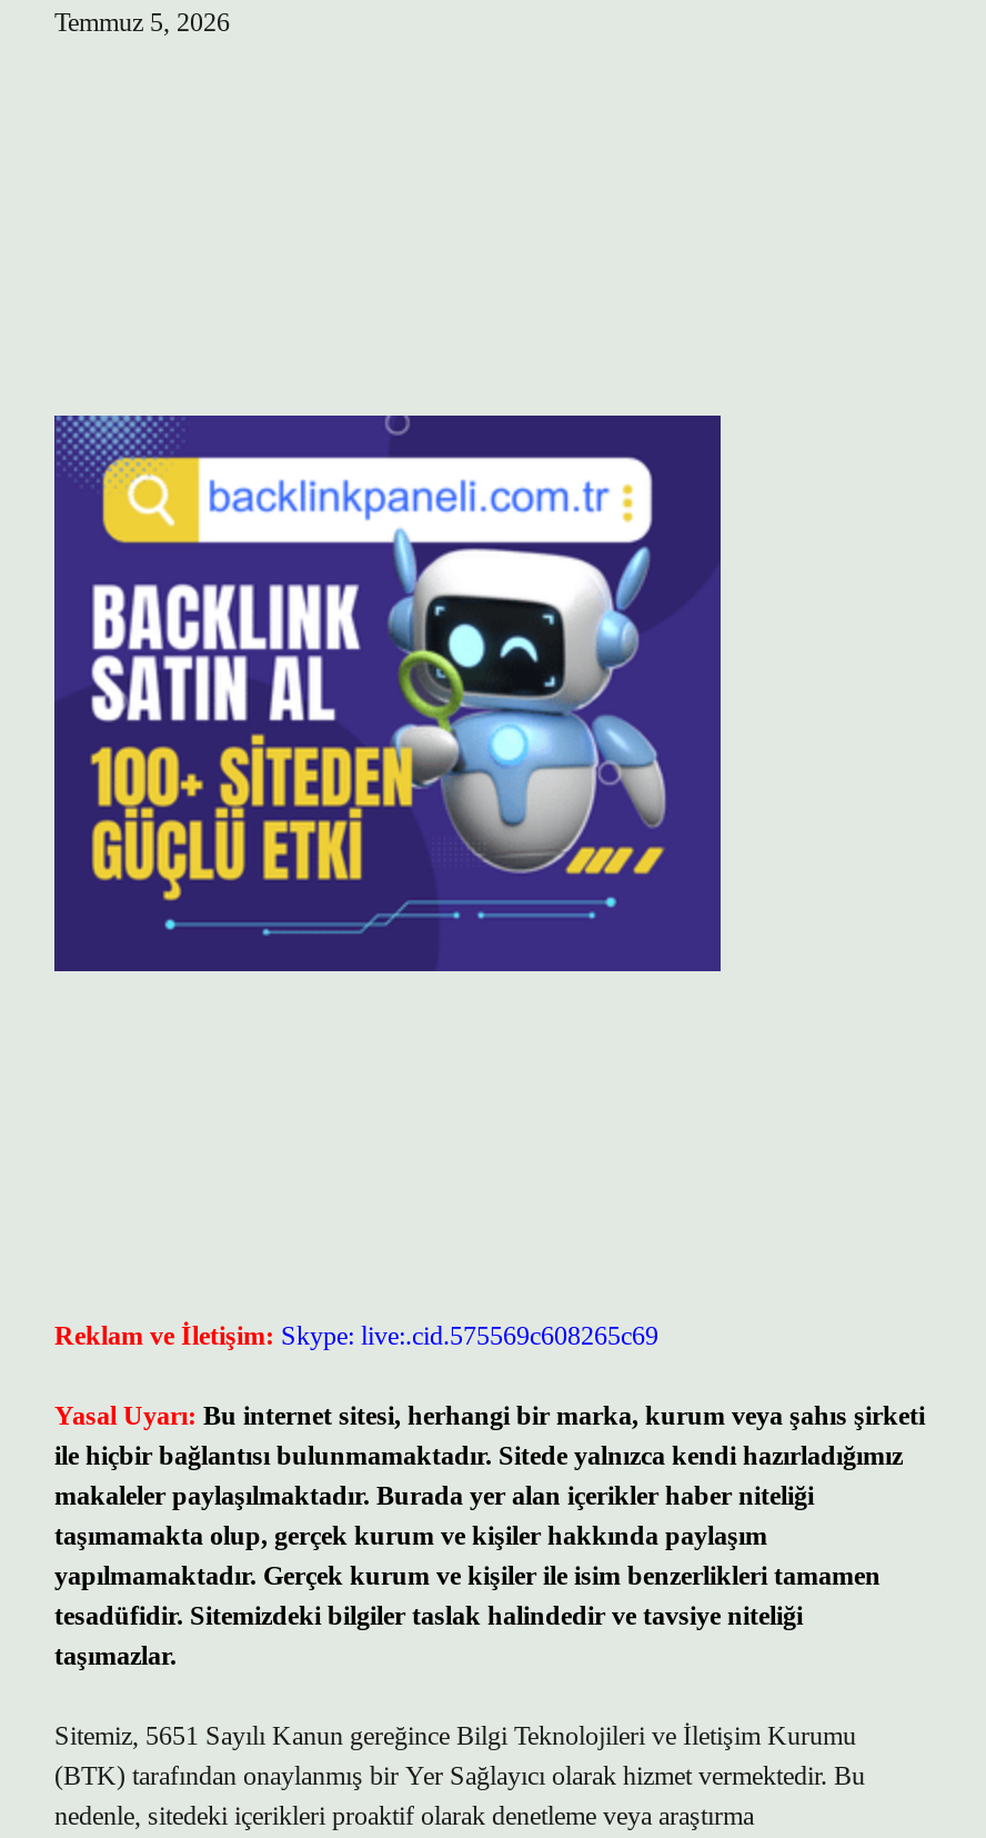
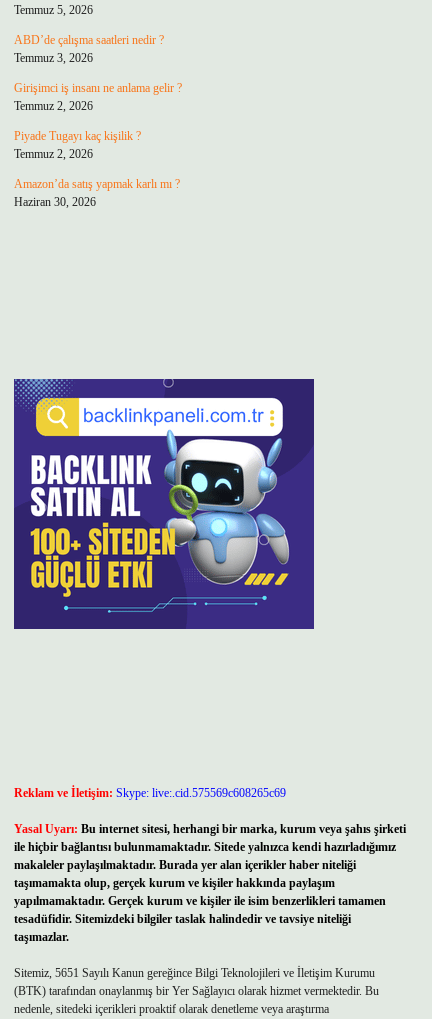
none -> [14,33,182,209] ABD’de çalışma saatleri nedir ? | Temmuz 3, 2026 | Girişimci iş insanı ne anlama gelir ? | Temmuz 2, 2026 | Piyade Tugayı kaç kişilik ? | Temmuz 2, 2026 | Amazon’da satış yapmak karlı mı ? | Haziran 30, 2026

